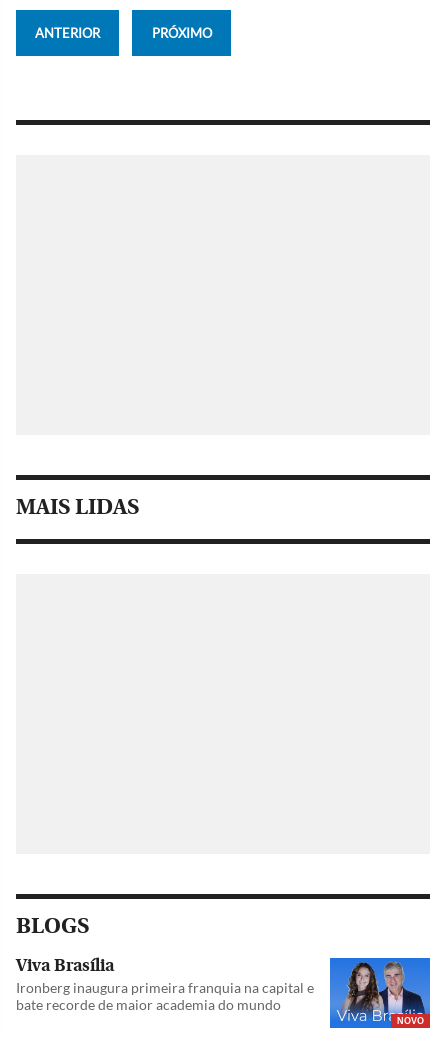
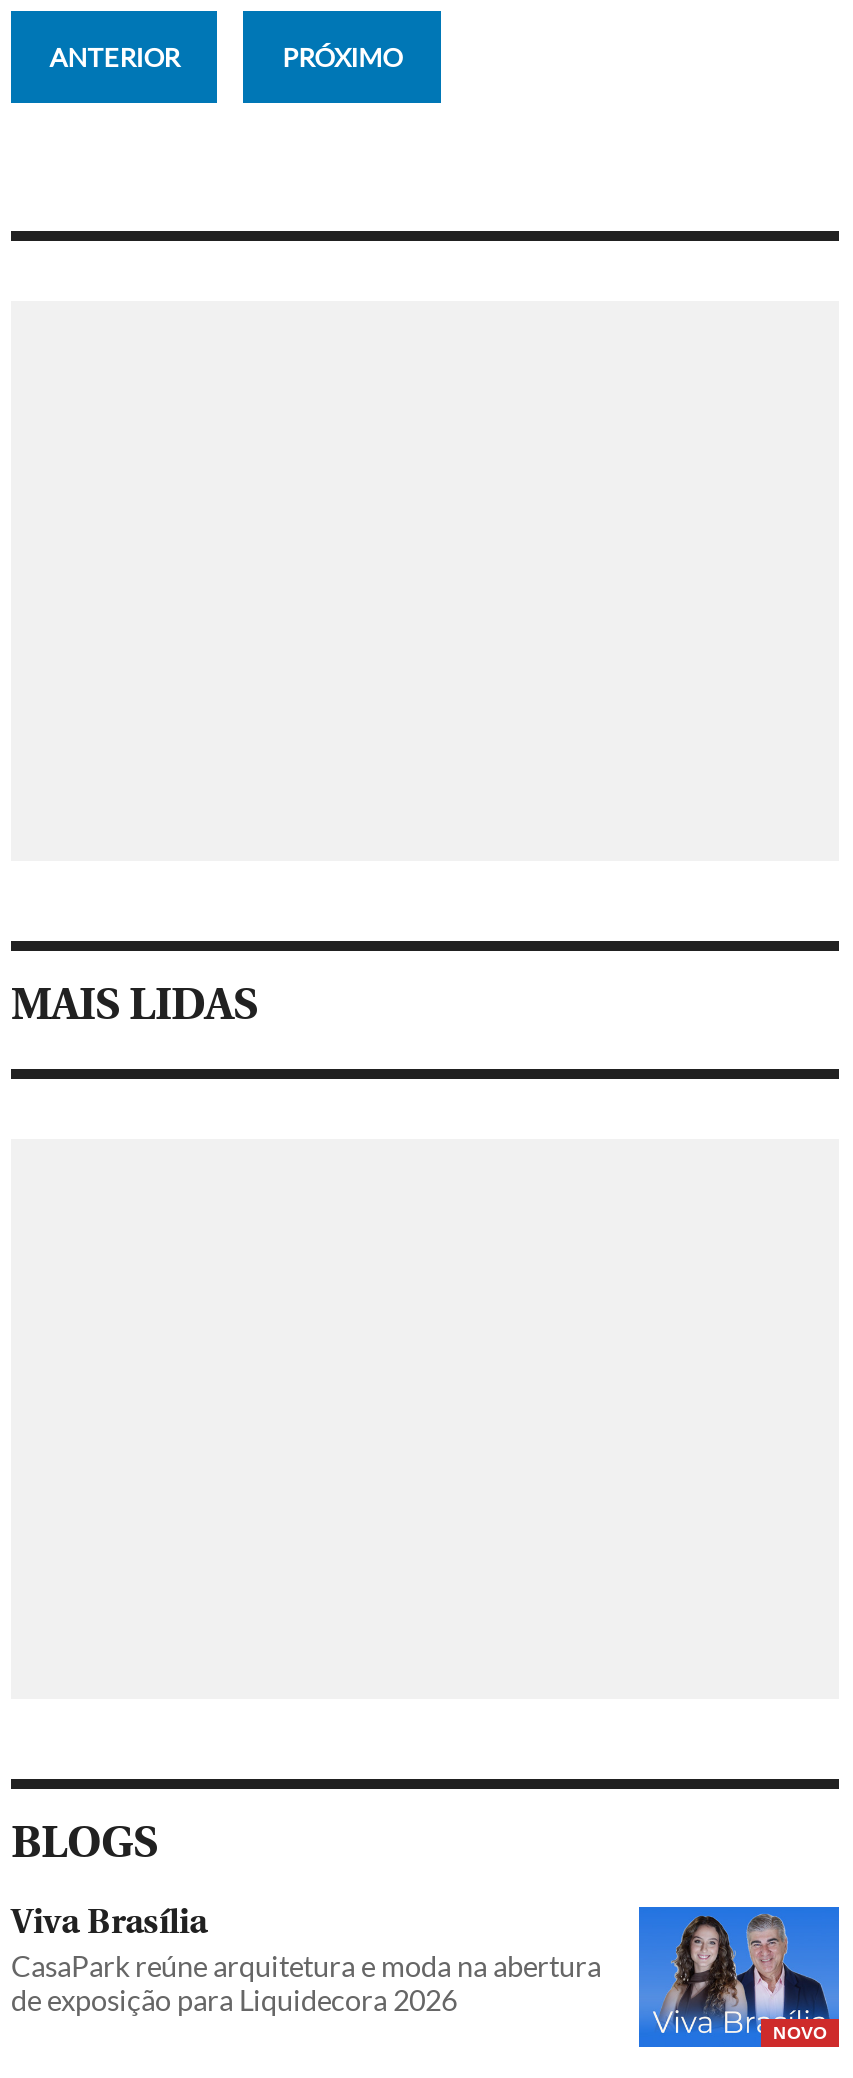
[16,979,314,1013] Ironberg inaugura primeira franquia na capital e | bate recorde de maior academia do mundo -> [11,1950,601,2018] CasaPark reúne arquitetura e moda na abertura | de exposição para Liquidecora 2026

